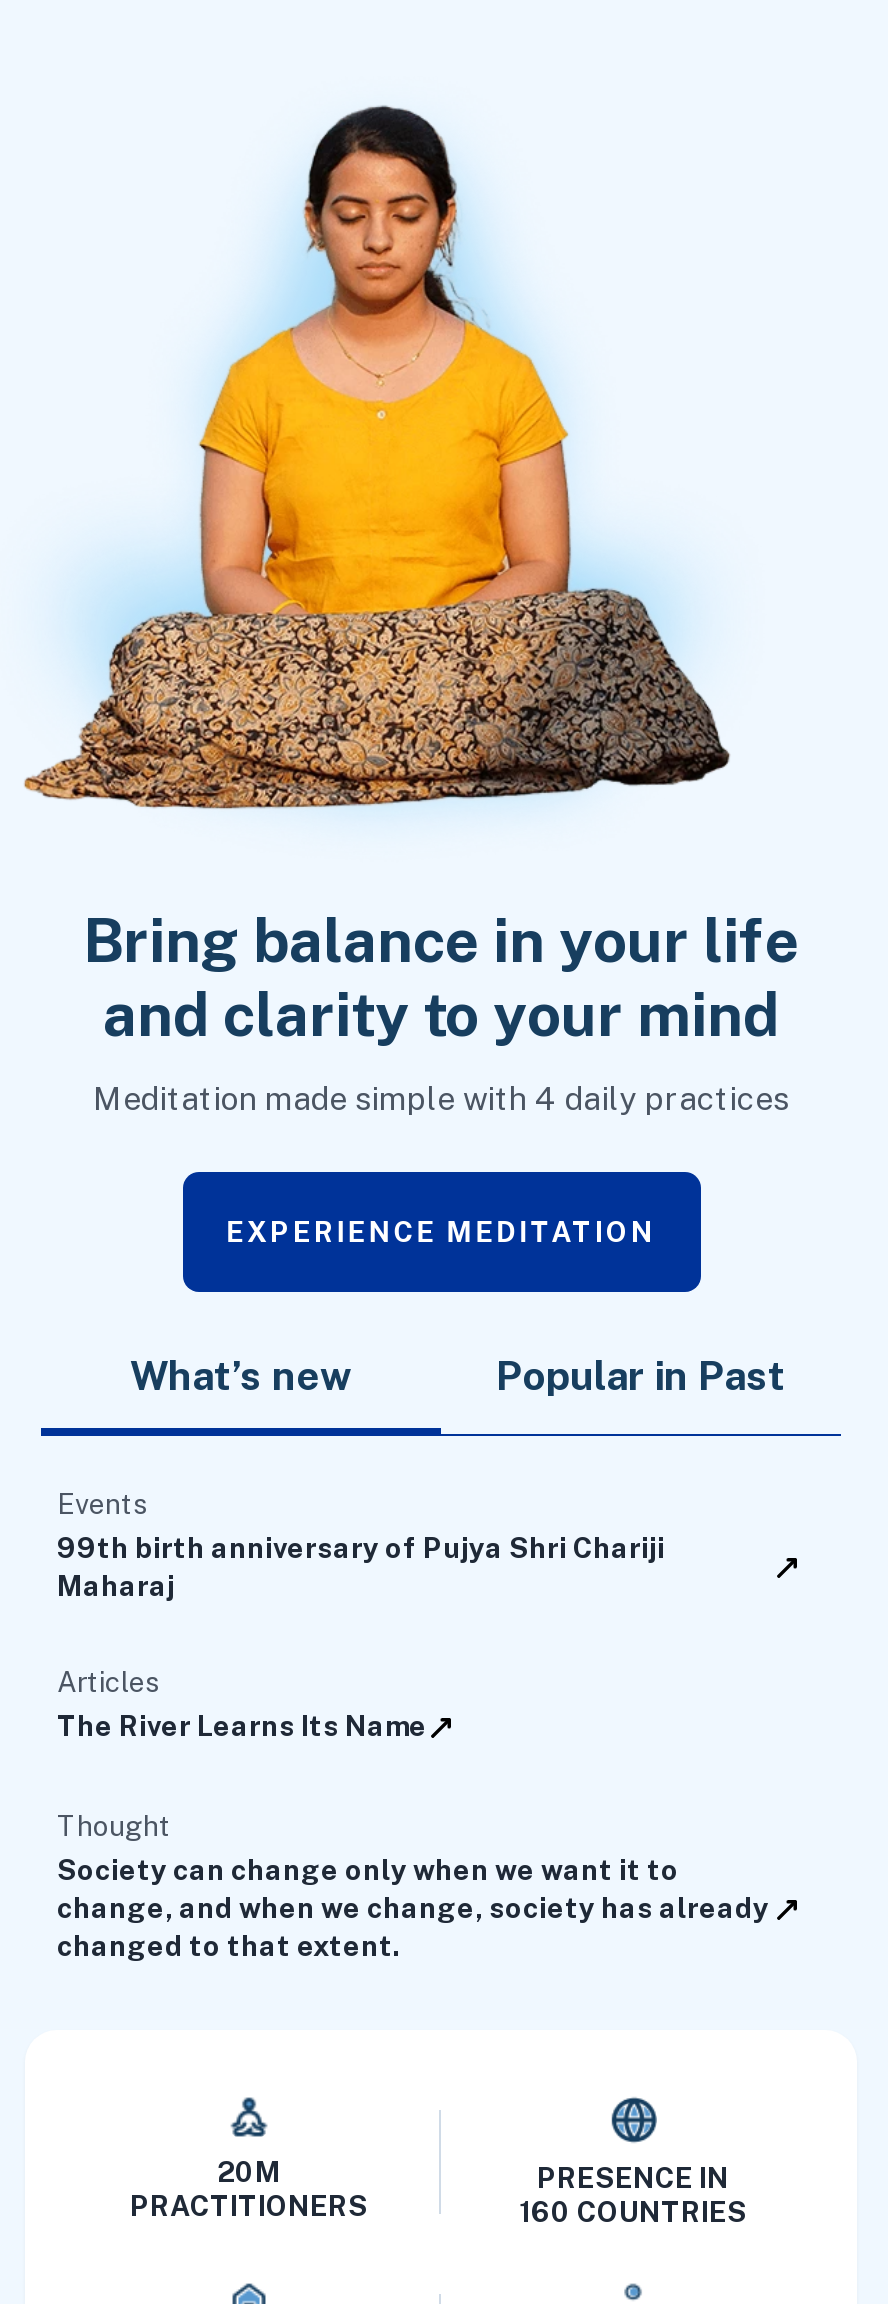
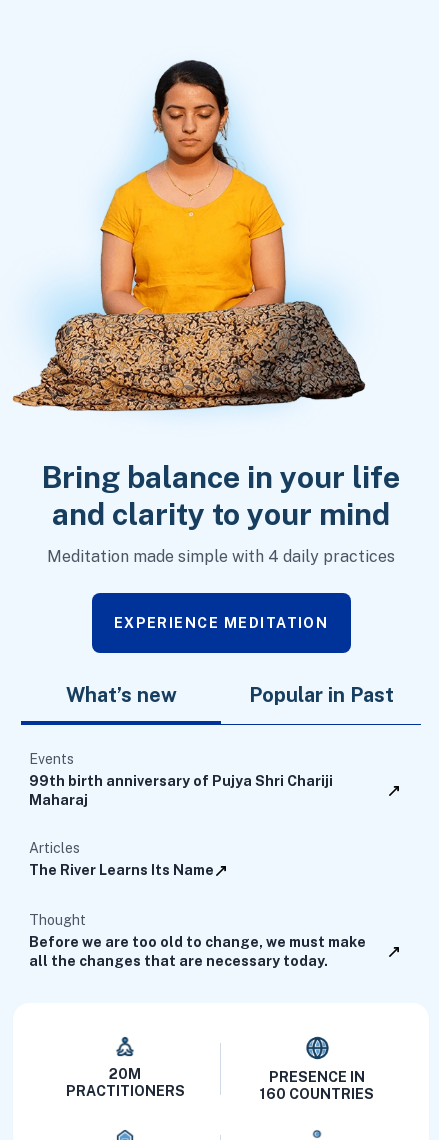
[57,1854,769,1962] Society can change only when we want it to | change, and when we change, society has already | changed to that extent. -> [29,934,366,969] Before we are too old to change, we must make | all the changes that are necessary today.

